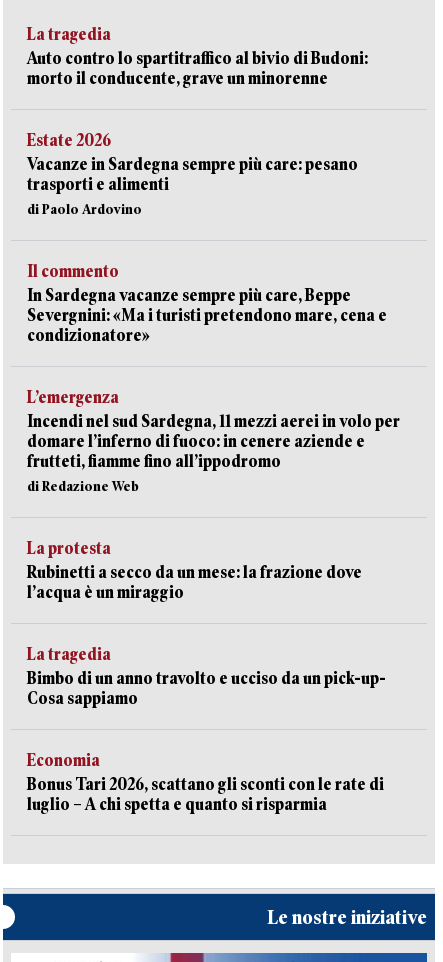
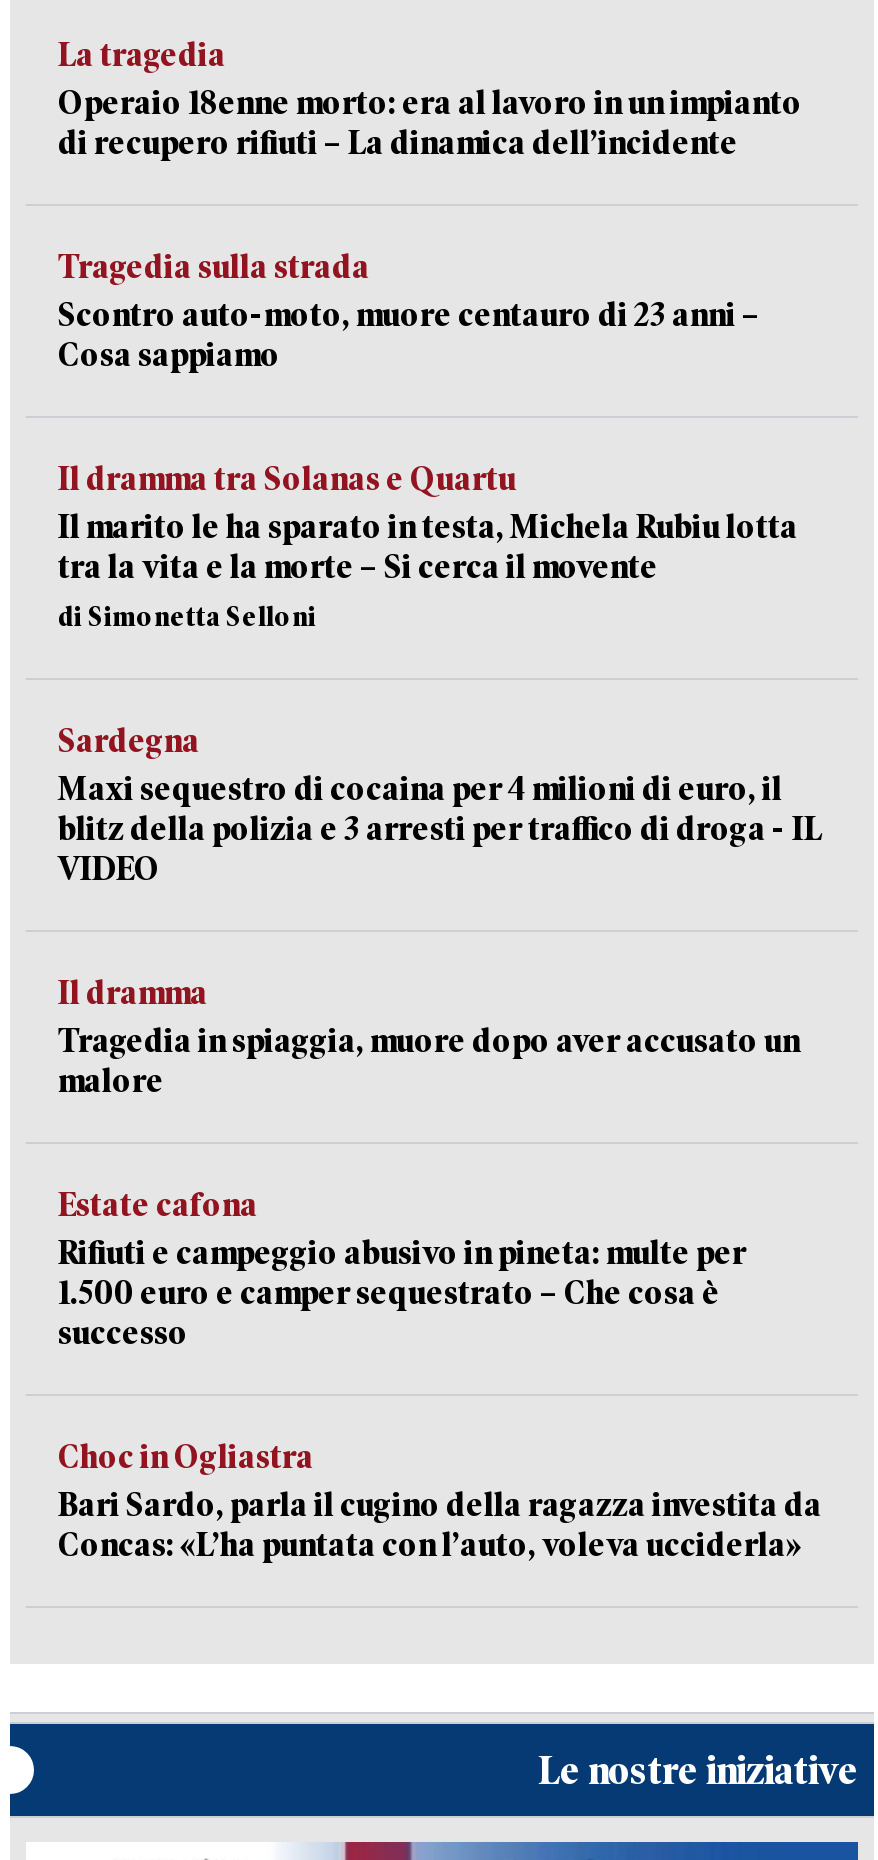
[27,49,400,688] Auto contro lo spartitraffico al bivio di Budoni: | morto il conducente, grave un minorenne | Estate 2026 | Vacanze in Sardegna sempre più care: pesano | trasporti e alimenti | di Paolo Ardovino | Il commento | In Sardegna vacanze sempre più care, Beppe | Severgnini: «Ma i turisti pretendono mare, cena e | condizionatore» | L’emergenza | Incendi nel sud Sardegna, 11 mezzi aerei in volo per | domare l’inferno di fuoco: in cenere aziende e | frutteti, fiamme fino all’ippodromo | di Redazione Web | La protesta | Rubinetti a secco da un mese: la frazione dove | l’acqua è un miraggio | La tragedia | Bimbo di un anno travolto e ucciso da un pick-up- -> [58,85,802,335] Operaio 18enne morto: era al lavoro in un impianto | di recupero rifiuti – La dinamica dell’incidente | Tragedia sulla strada | Scontro auto-moto, muore centauro di 23 anni –
moved [27,689,138,708] -> [58,337,280,375]: Cosa sappiamo
[27,751,384,814] Economia | Bonus Tari 2026, scattano gli sconti con le rate di | luglio – A chi spetta e quanto si risparmia -> [58,461,822,1565] Il dramma tra Solanas e Quartu | Il marito le ha sparato in testa, Michela Rubiu lotta | tra la vita e la morte – Si cerca il movente | di Simonetta Selloni | Sardegna | Maxi sequestro di cocaina per 4 milioni di euro, il | blitz della polizia e 3 arresti per traffico di droga - IL | VIDEO | Il dramma | Tragedia in spiaggia, muore dopo aver accusato un | malore | Estate cafona | Rifiuti e campeggio abusivo in pineta: multe per | 1.500 euro e camper sequestrato – Che cosa è | successo | Choc in Ogliastra | Bari Sardo, parla il cugino della ragazza investita da | Concas: «L’ha puntata con l’auto, voleva ucciderla»

